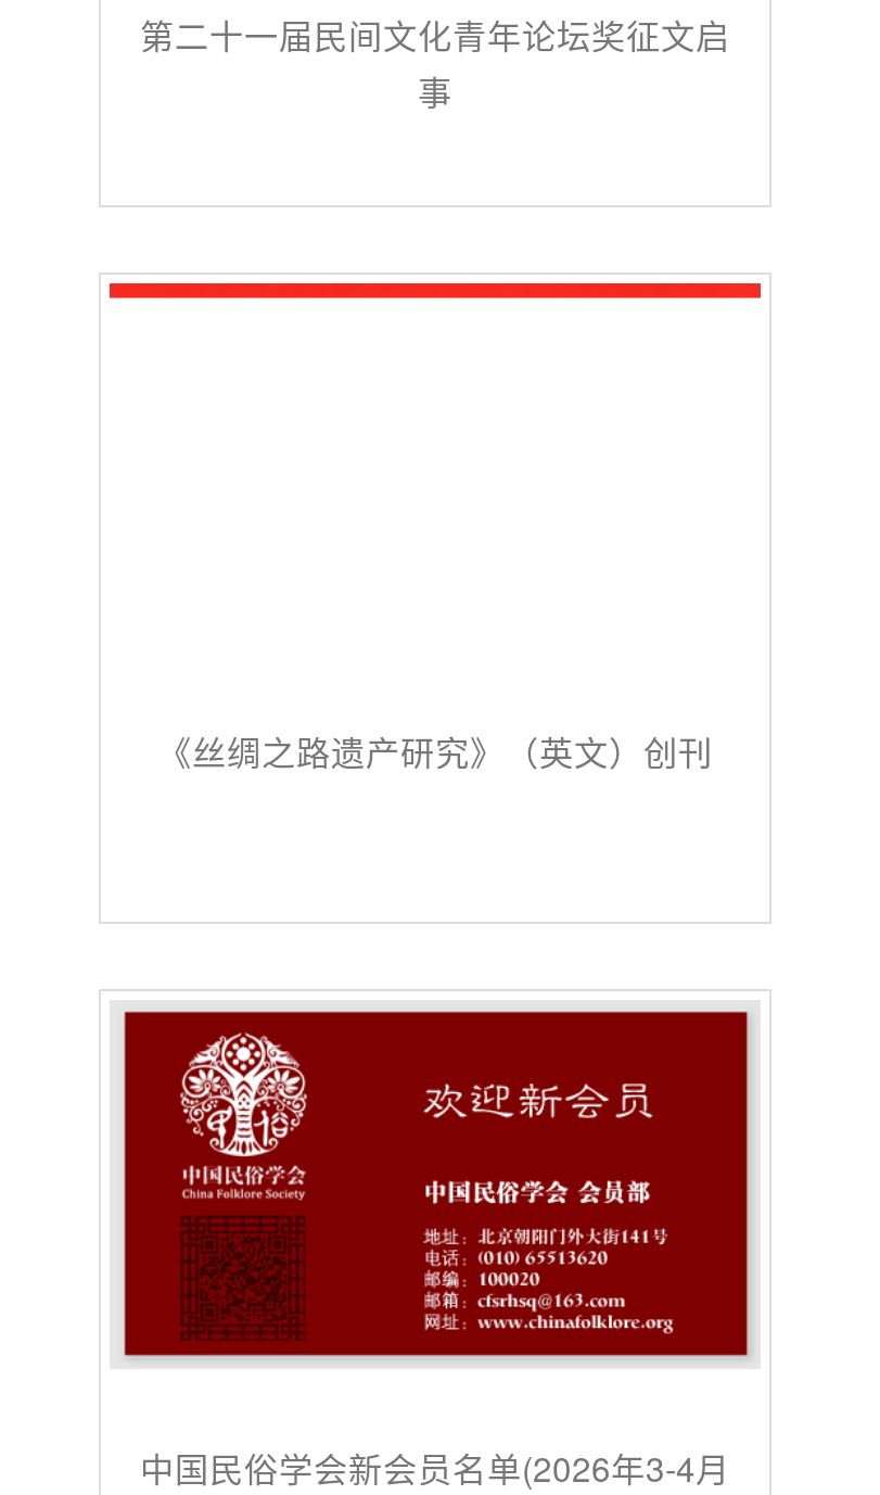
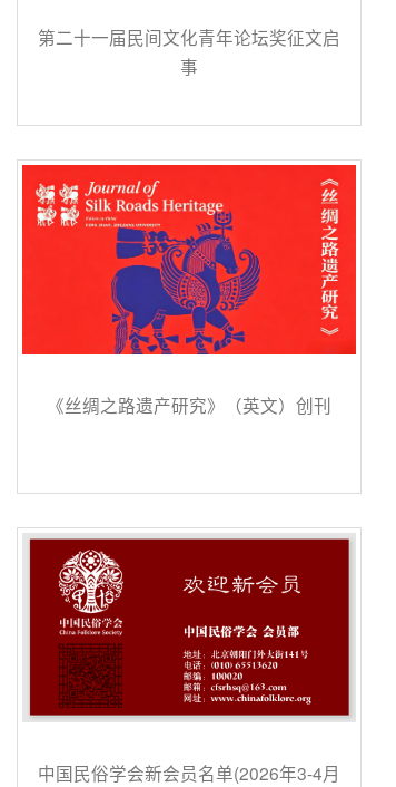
none -> [21,173,357,356] [image]

